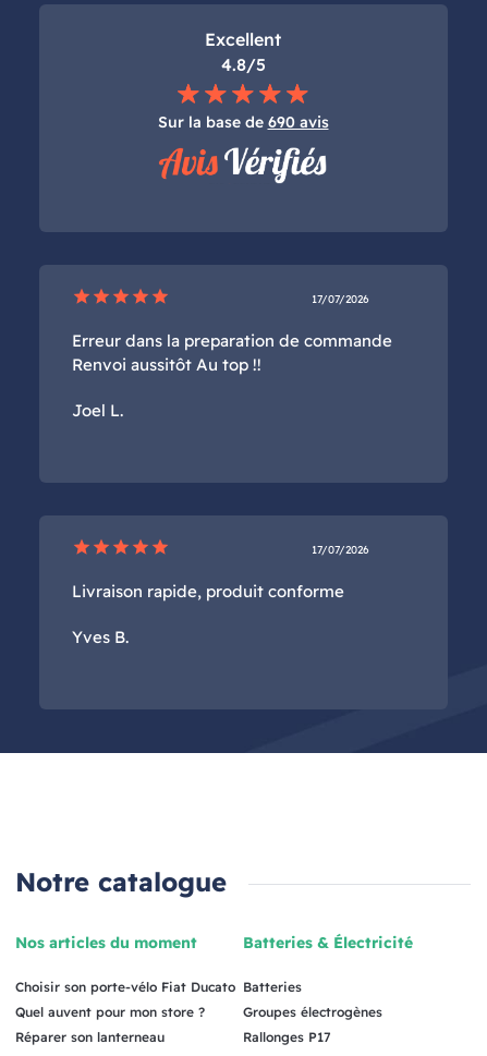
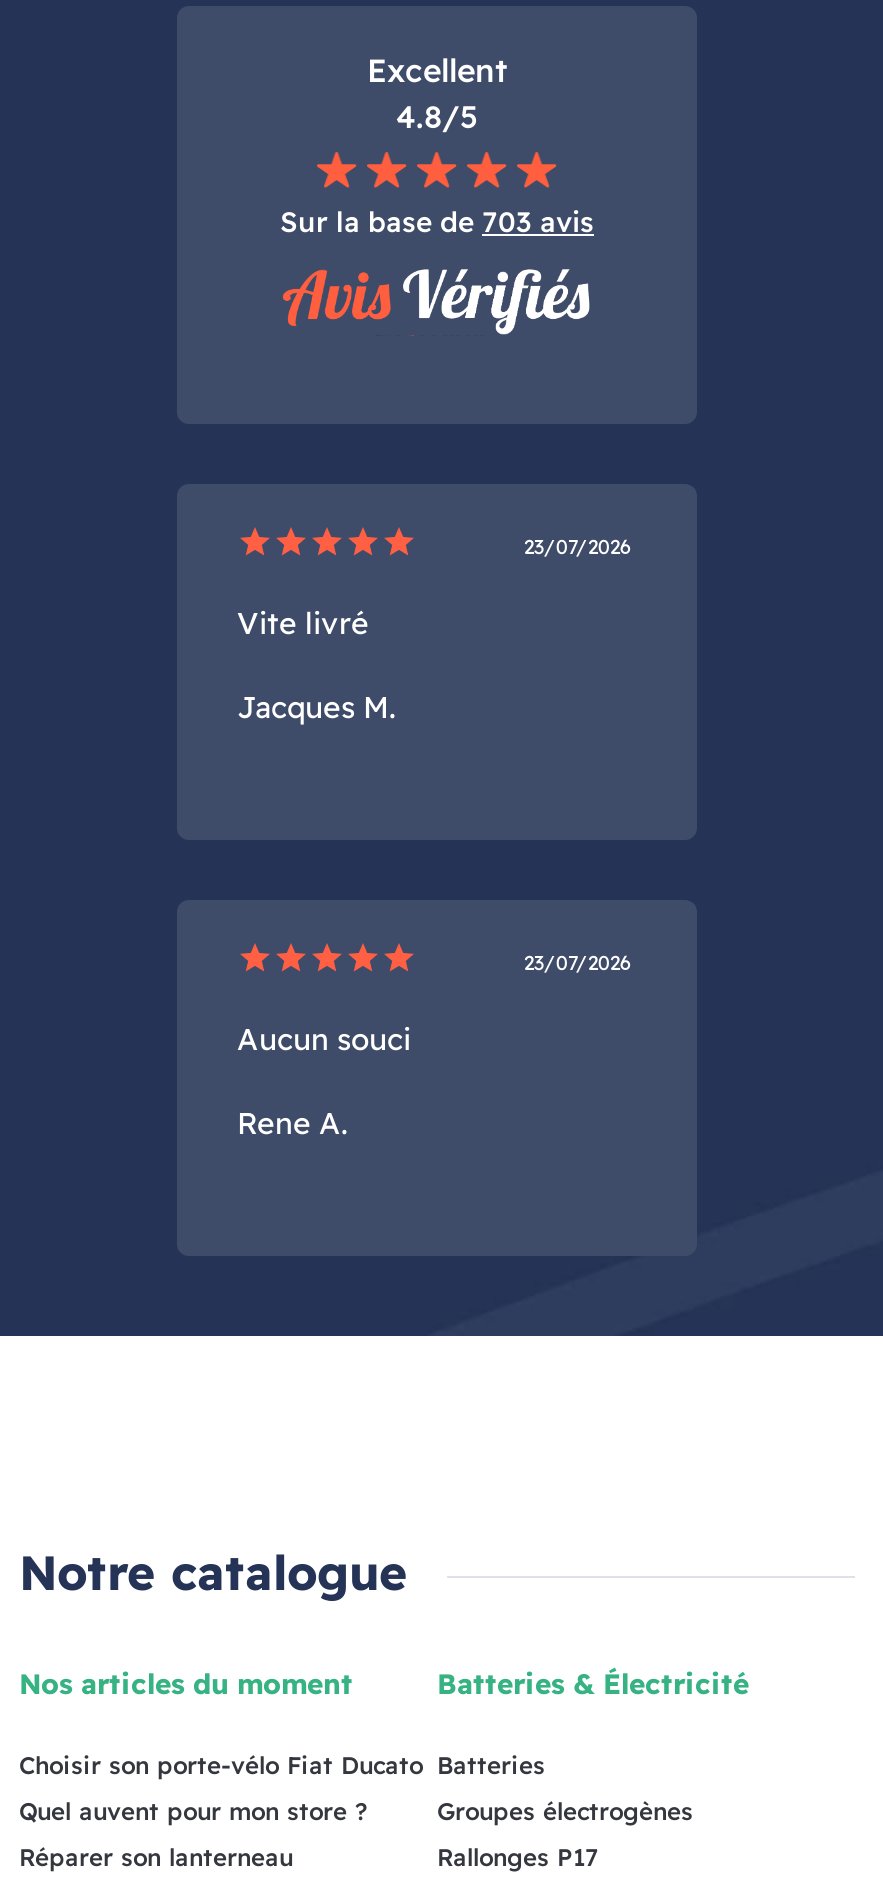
[157,112,328,132] Sur la base de 690 avis -> [280,204,594,240] Sur la base de 703 avis
[311,292,369,307] 17/07/2026 -> [524,535,632,561] 23/07/2026
[71,330,392,375] Erreur dans la preparation de commande | Renvoi aussitôt Au top !! -> [237,604,369,642] Vite livré
[71,400,123,420] Joel L. -> [237,688,395,726] Jacques M.
[311,543,369,557] 17/07/2026 -> [524,951,632,977] 23/07/2026
[71,581,344,601] Livraison rapide, produit conforme -> [237,1020,411,1058] Aucun souci
[71,626,128,647] Yves B. -> [237,1104,347,1142] Rene A.

